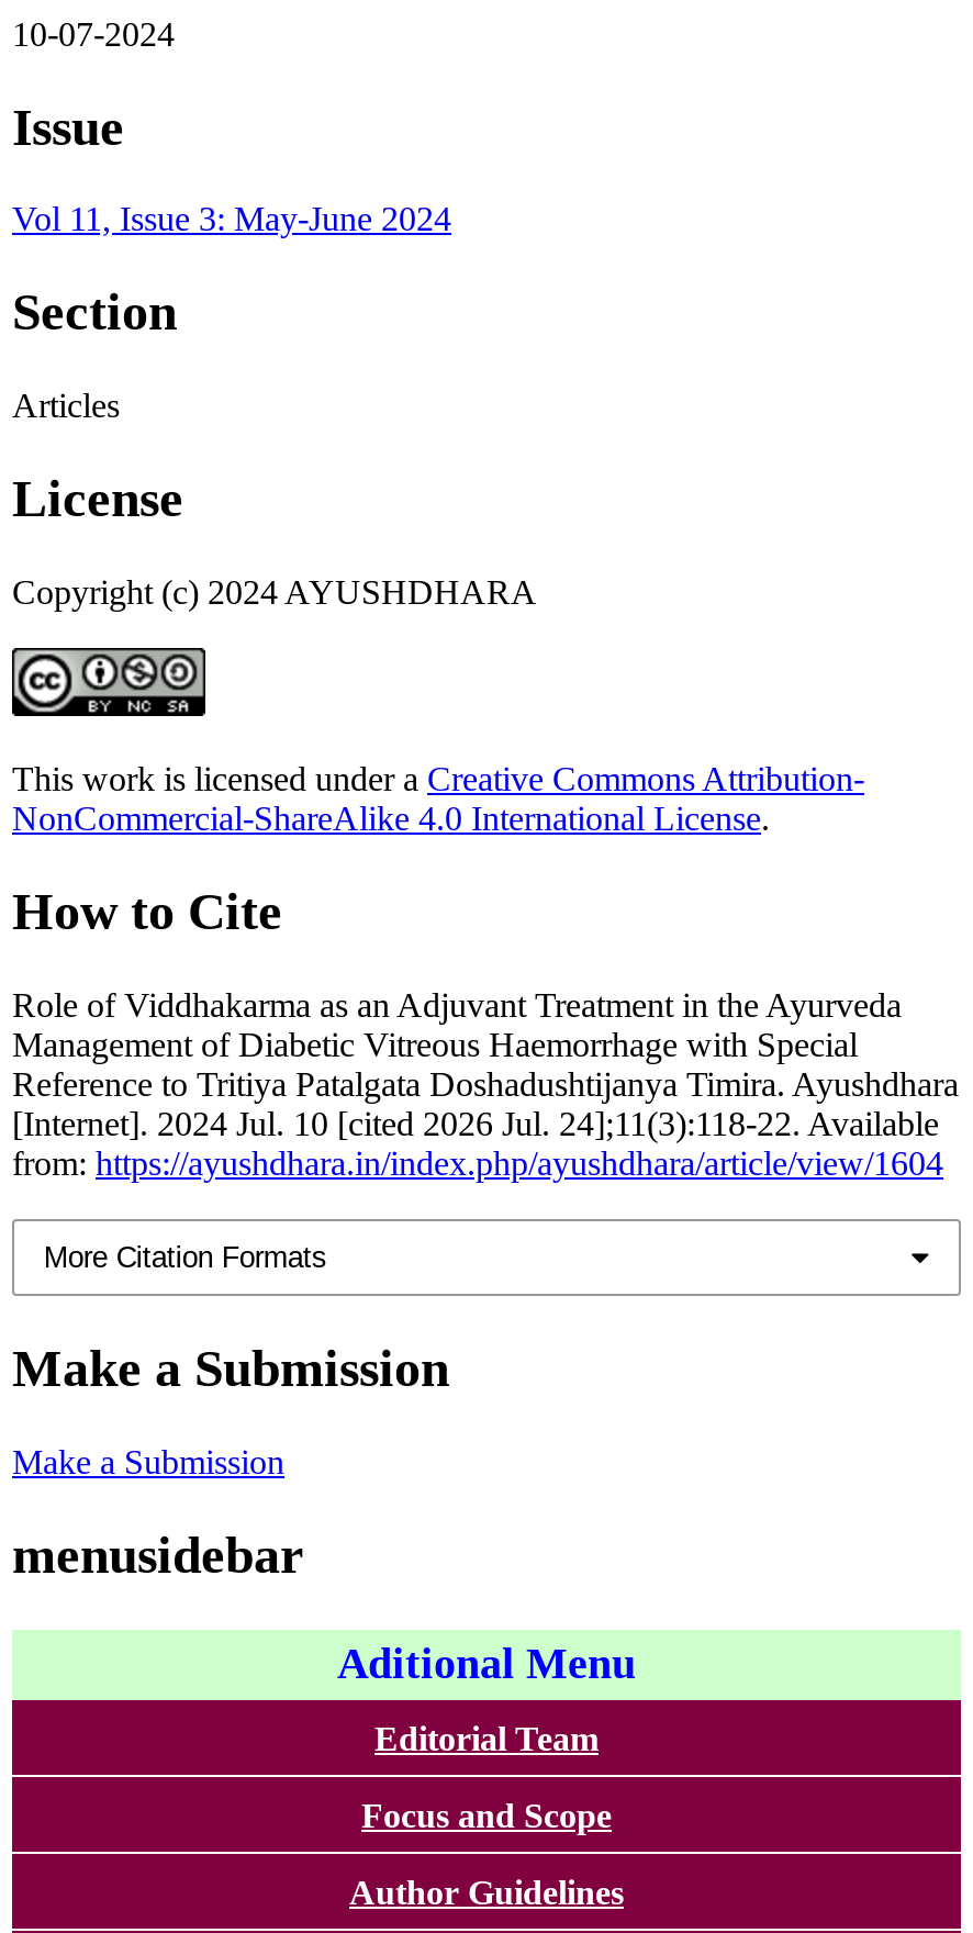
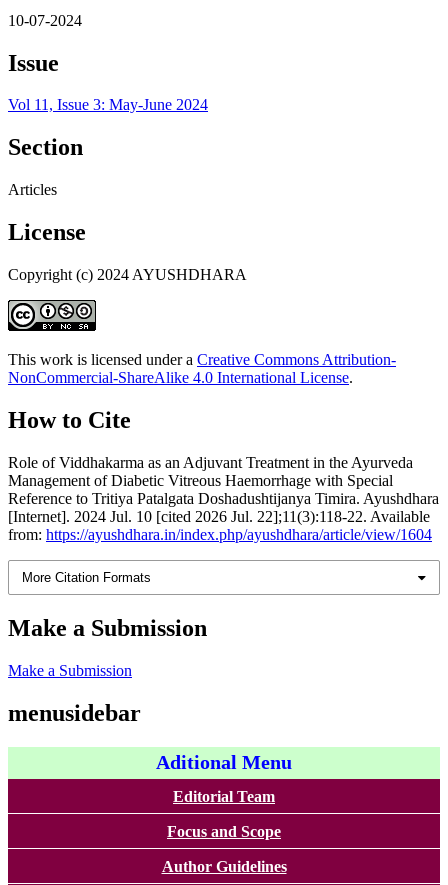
[12,1104,939,1142] [Internet]. 2024 Jul. 10 [cited 2026 Jul. 24];11(3):118-22. Available -> [8,508,430,525] [Internet]. 2024 Jul. 10 [cited 2026 Jul. 22];11(3):118-22. Available

